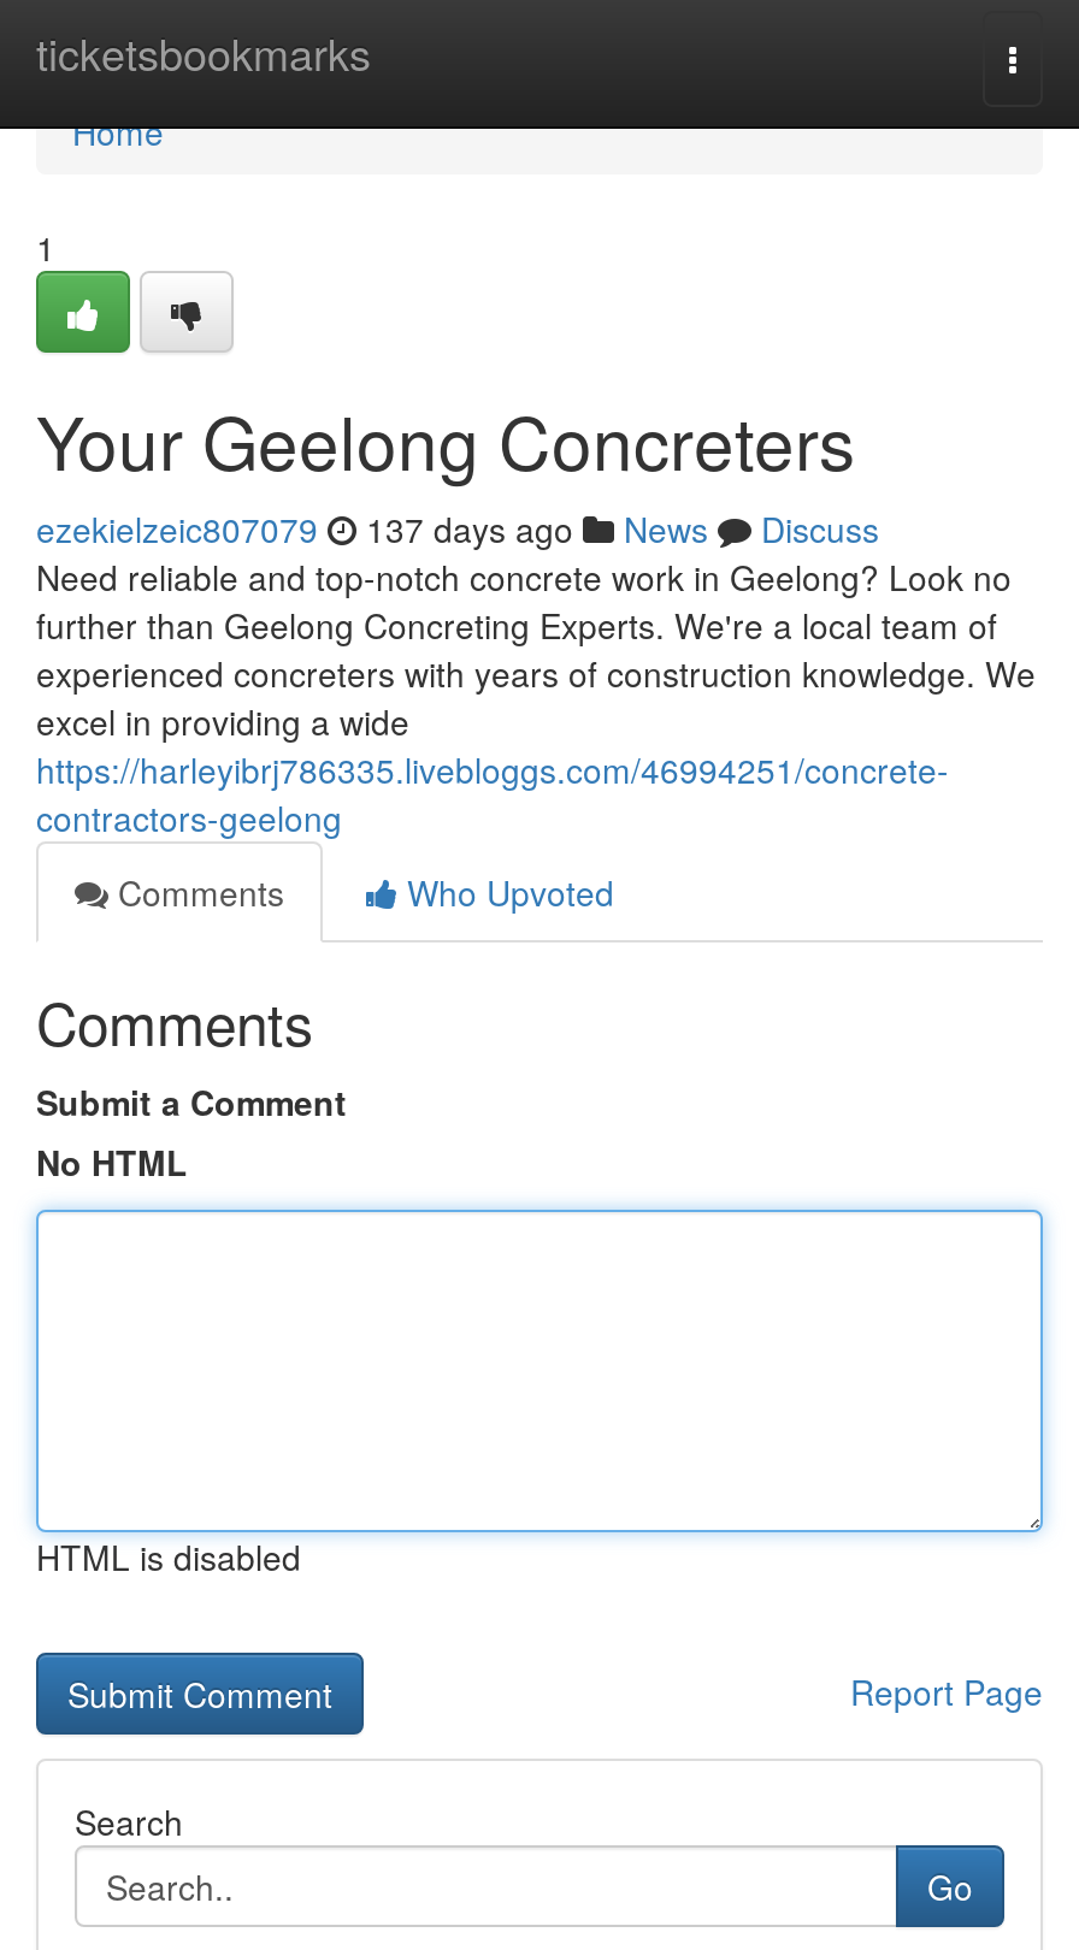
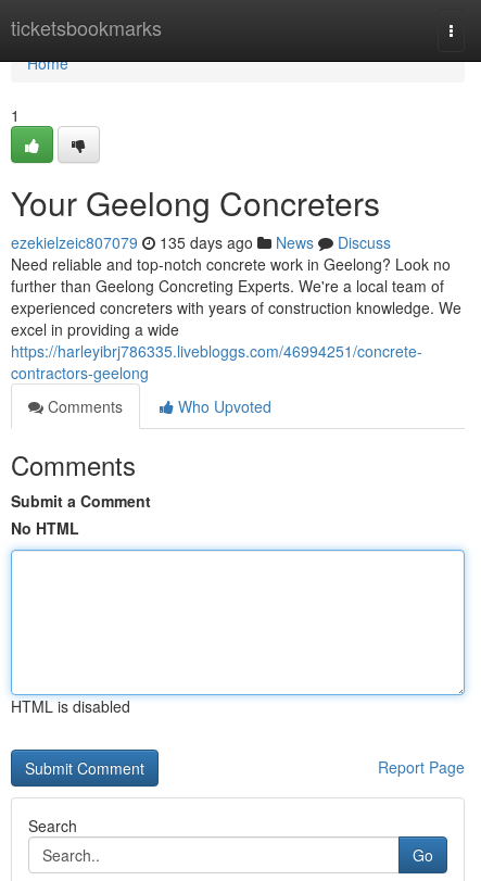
[36,504,879,552] ezekielzeic807079 137 days ago News Discuss -> [11,231,391,253] ezekielzeic807079 135 days ago News Discuss

